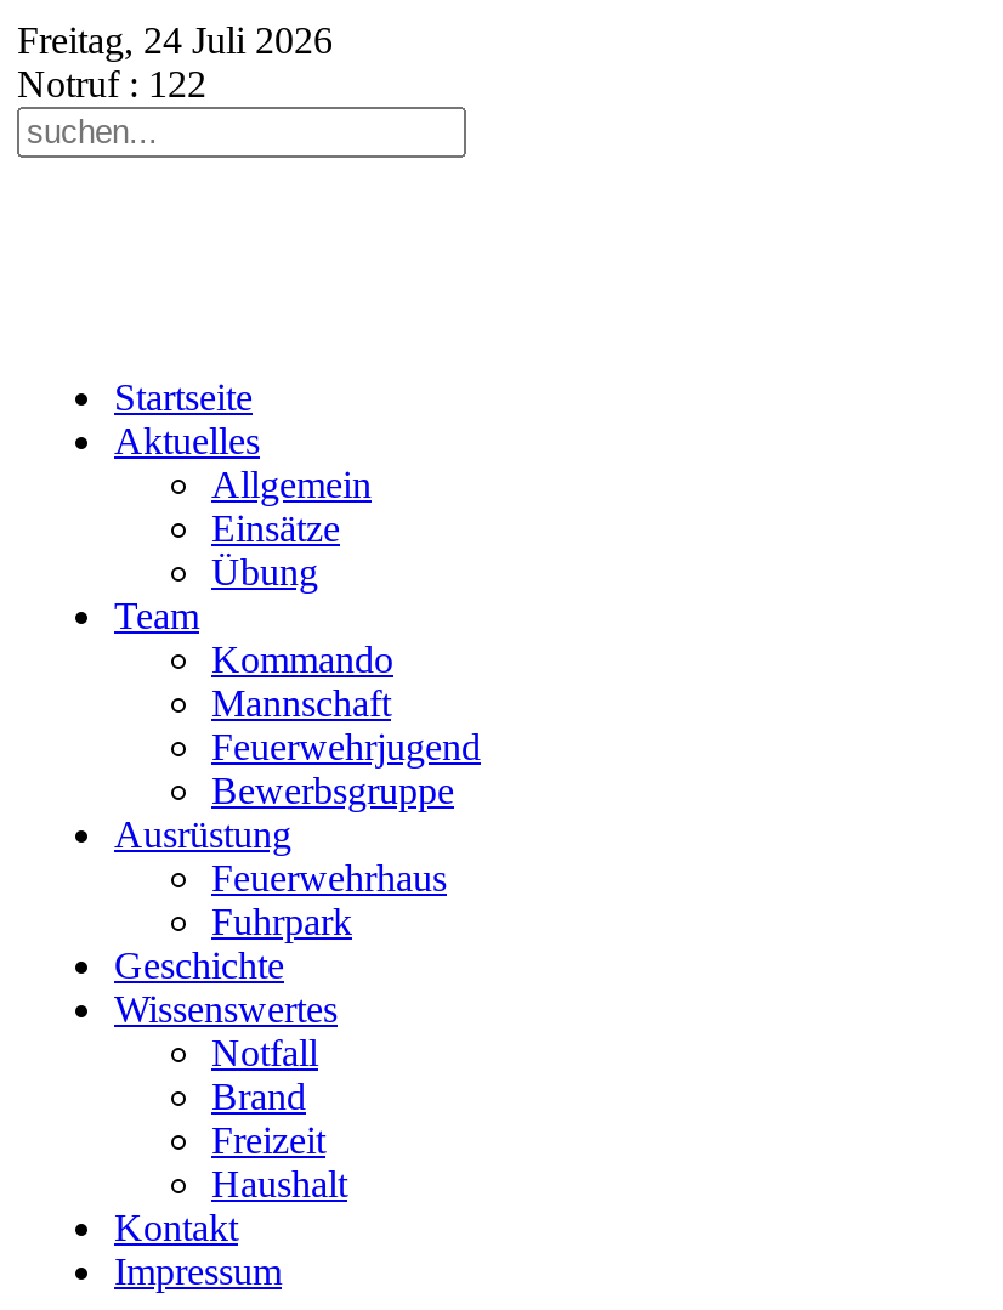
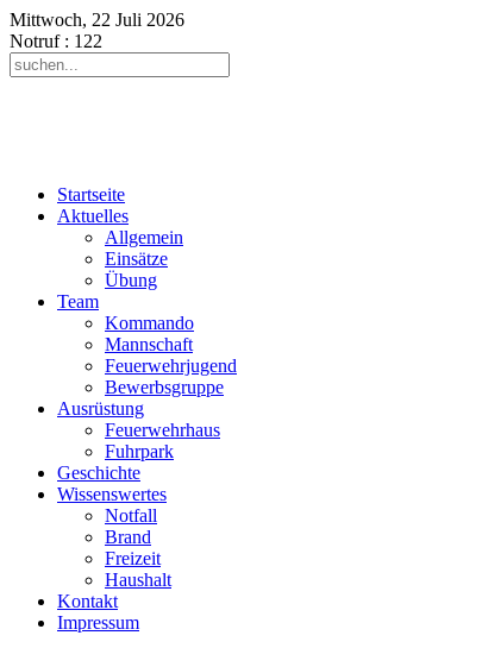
[17,19,333,61] Freitag, 24 Juli 2026 -> [10,10,184,30] Mittwoch, 22 Juli 2026

